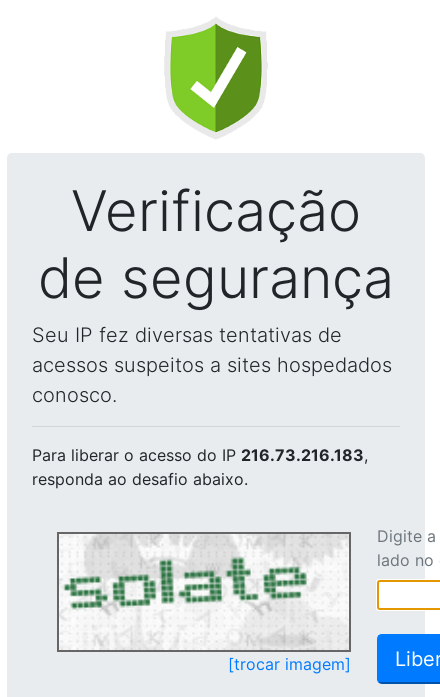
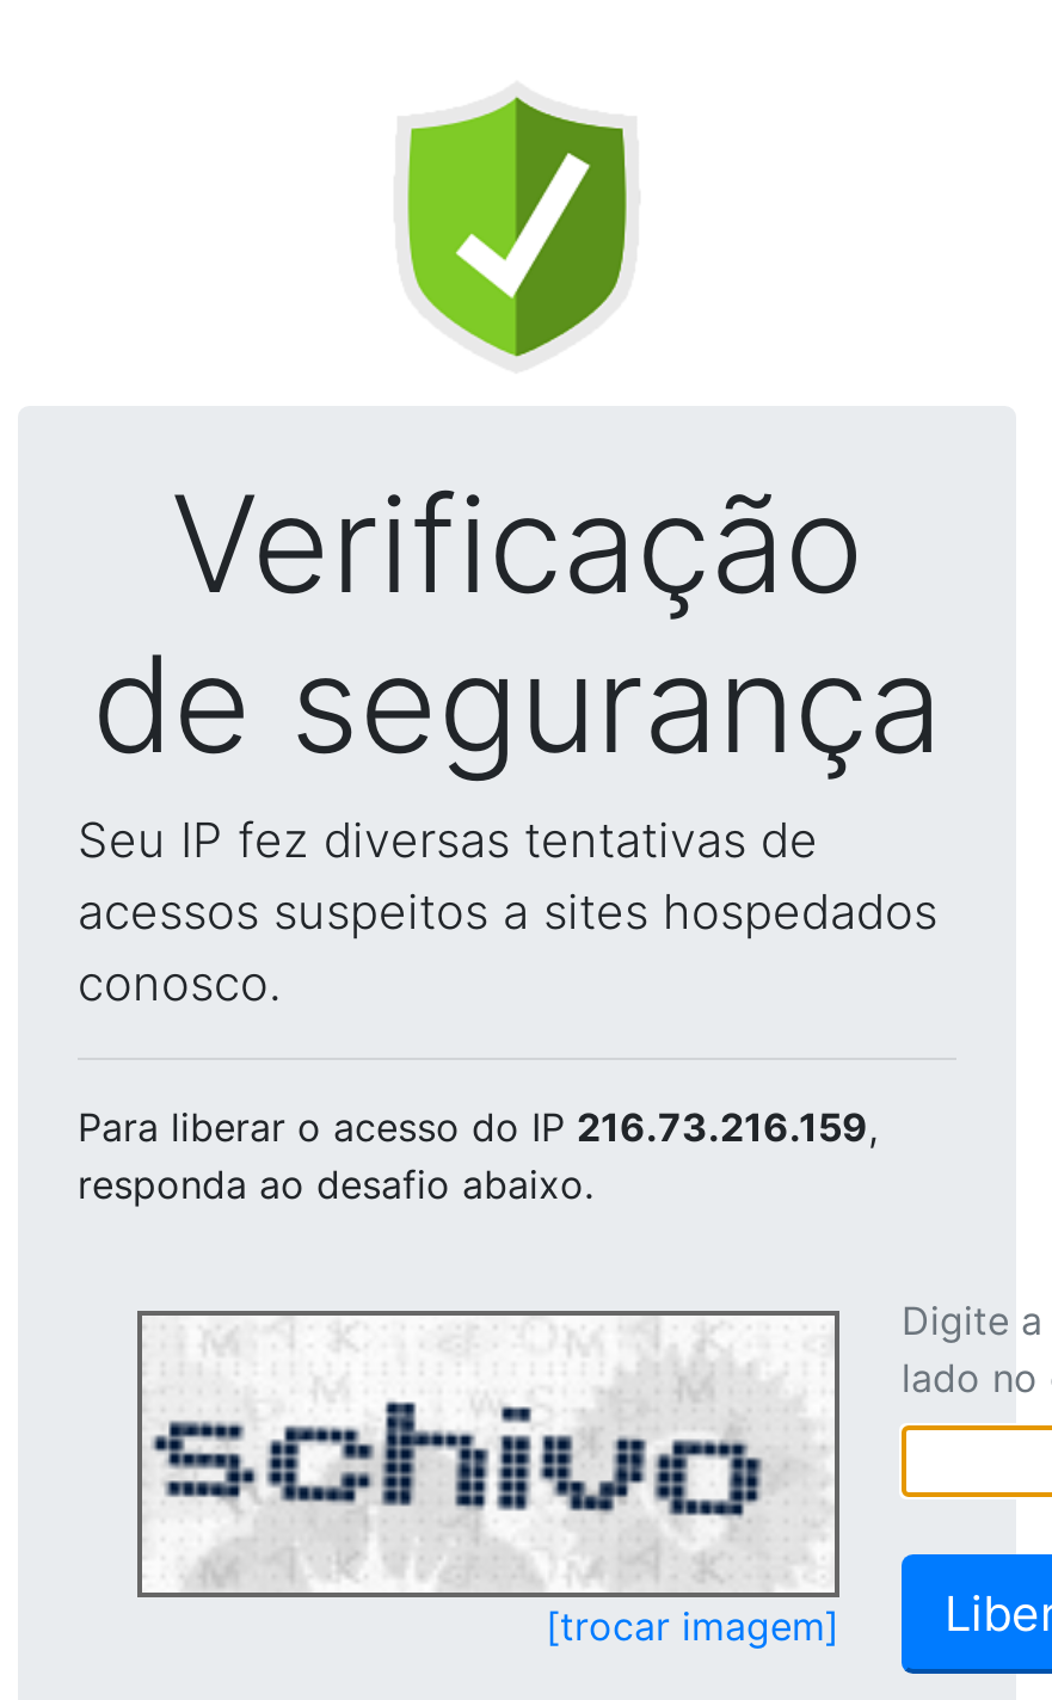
[32,445,368,465] Para liberar o acesso do IP 216.73.216.183, -> [78,1103,878,1151] Para liberar o acesso do IP 216.73.216.159,
[66,536,334,648] [image] -> [156,1318,792,1585] [image]

